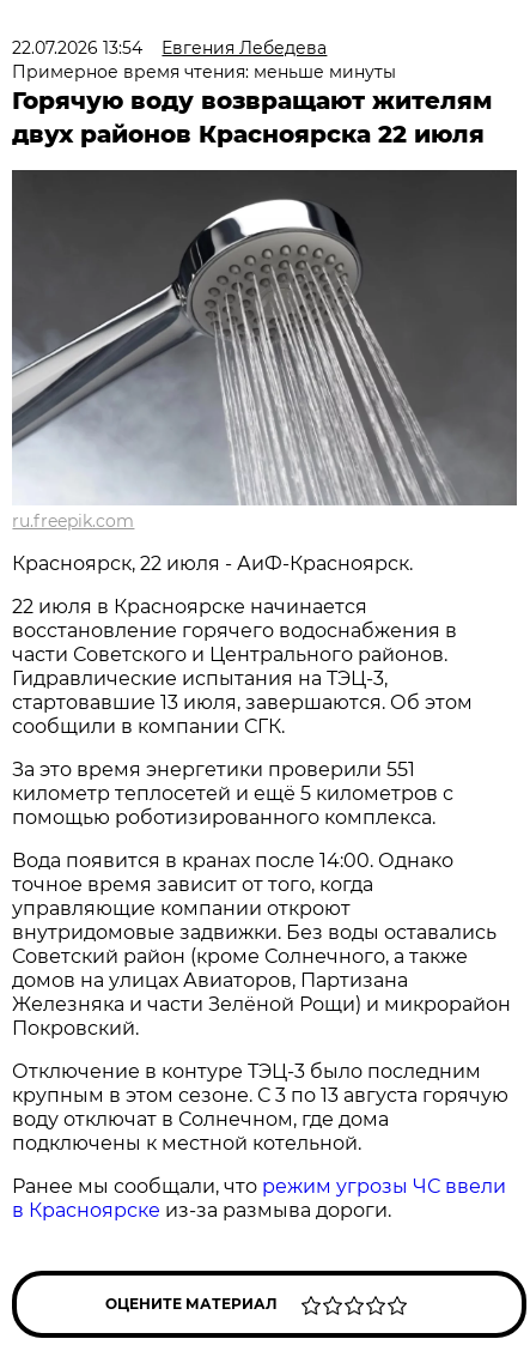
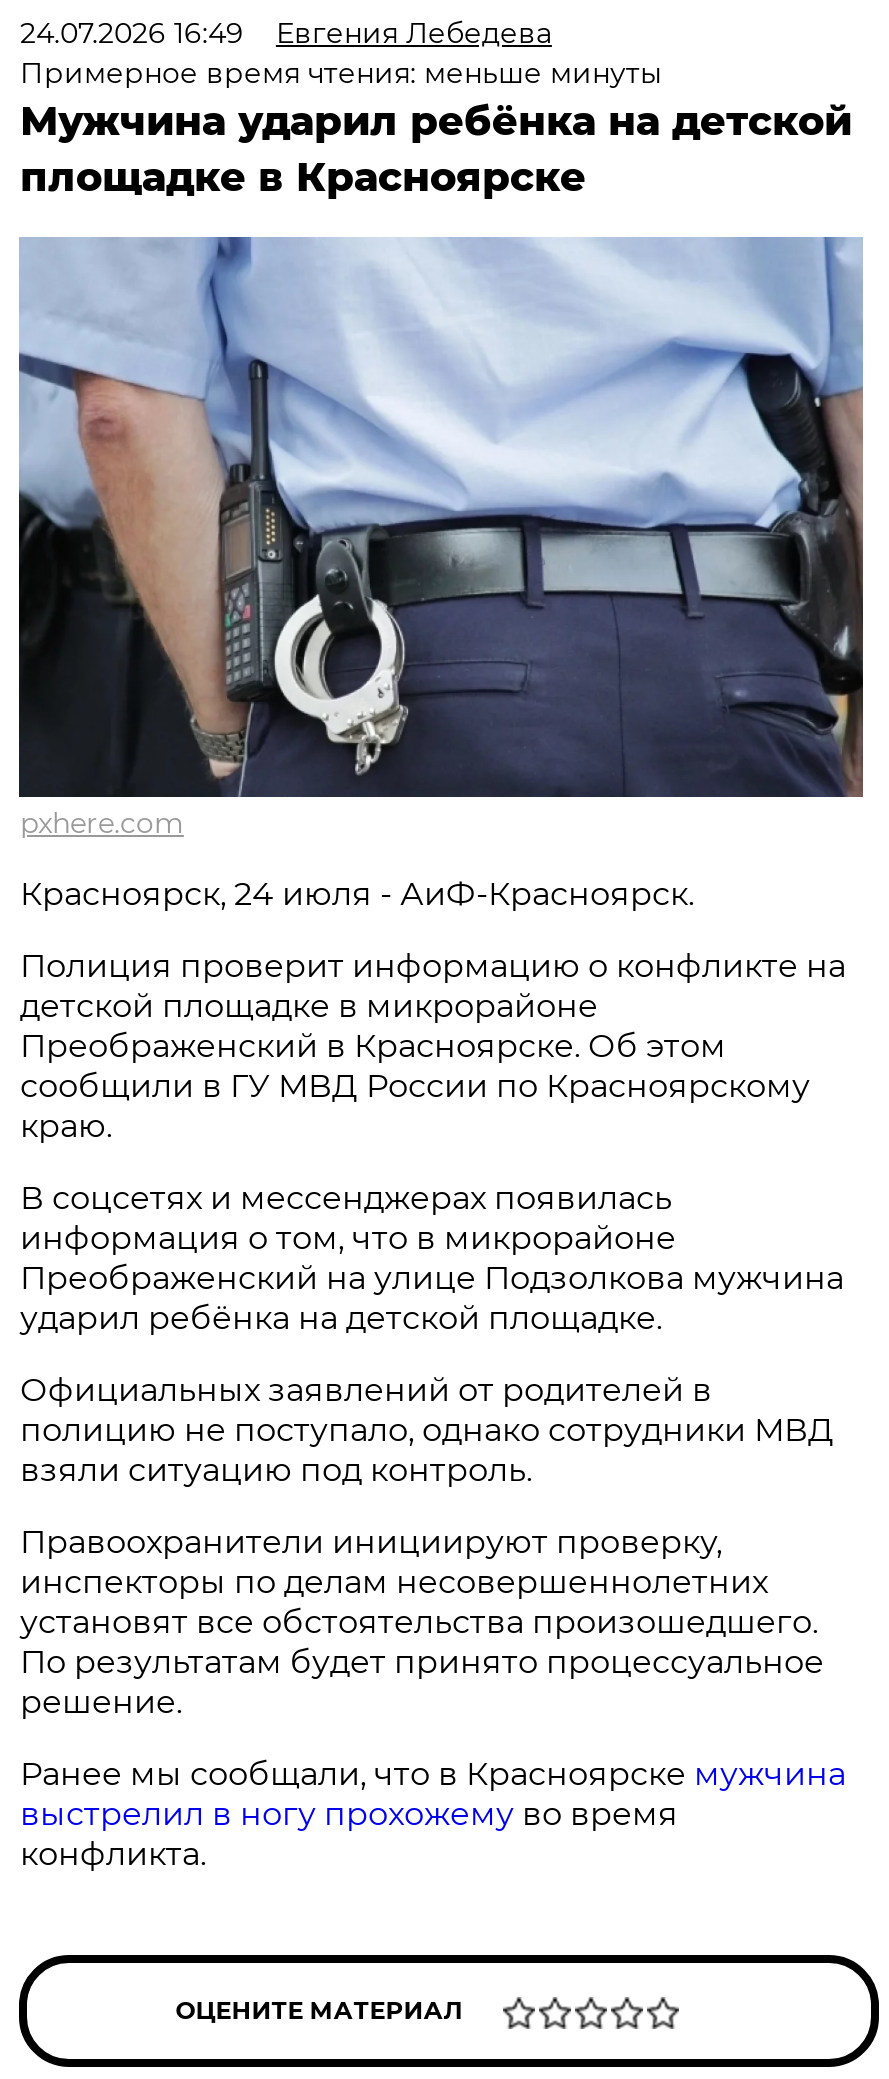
[12,37,327,59] 22.07.2026 13:54 Евгения Лебедева -> [20,15,552,51] 24.07.2026 16:49 Евгения Лебедева
[12,86,493,149] Горячую воду возвращают жителям | двух районов Красноярска 22 июля -> [20,97,852,201] Мужчина ударил ребёнка на детской | площадке в Красноярске
[11,196,517,532] [image] | ru.freepik.com -> [17,235,863,841] [image] | pxhere.com
[12,552,413,575] Красноярск, 22 июля - АиФ-Красноярск. -> [20,875,694,913] Красноярск, 24 июля - АиФ-Красноярск.
[12,595,473,738] 22 июля в Красноярске начинается | восстановление горячего водоснабжения в | части Советского и Центрального районов. | Гидравлические испытания на ТЭЦ-3, | стартовавшие 13 июля, завершаются. Об этом | сообщили в компании СГК. -> [20,947,846,1145] Полиция проверит информацию о конфликте на | детской площадке в микрорайоне | Преображенский в Красноярске. Об этом | сообщили в ГУ МВД России по Красноярскому | краю.
[12,758,454,829] За это время энергетики проверили 551 | километр теплосетей и ещё 5 километров с | помощью роботизированного комплекса. -> [20,1179,844,1337] В соцсетях и мессенджерах появилась | информация о том, что в микрорайоне | Преображенский на улице Подзолкова мужчина | ударил ребёнка на детской площадке.
[12,849,511,1040] Вода появится в кранах после 14:00. Однако | точное время зависит от того, когда | управляющие компании откроют | внутридомовые задвижки. Без воды оставались | Советский район (кроме Солнечного, а также | домов на улицах Авиаторов, Партизана | Железняка и части Зелёной Рощи) и микрорайон | Покровский. -> [20,1371,834,1489] Официальных заявлений от родителей в | полицию не поступало, однако сотрудники МВД | взяли ситуацию под контроль.
[12,1060,509,1155] Отключение в контуре ТЭЦ-3 было последним | крупным в этом сезоне. С 3 по 13 августа горячую | воду отключат в Солнечном, где дома | подключены к местной котельной. -> [20,1523,824,1721] Правоохранители инициируют проверку, | инспекторы по делам несовершеннолетних | установят все обстоятельства произошедшего. | По результатам будет принято процессуальное | решение.
[12,1175,507,1222] Ранее мы сообщали, что режим угрозы ЧС ввели | в Красноярске из-за размыва дороги. -> [20,1755,846,1873] Ранее мы сообщали, что в Красноярске мужчина | выстрелил в ногу прохожему во время | конфликта.

